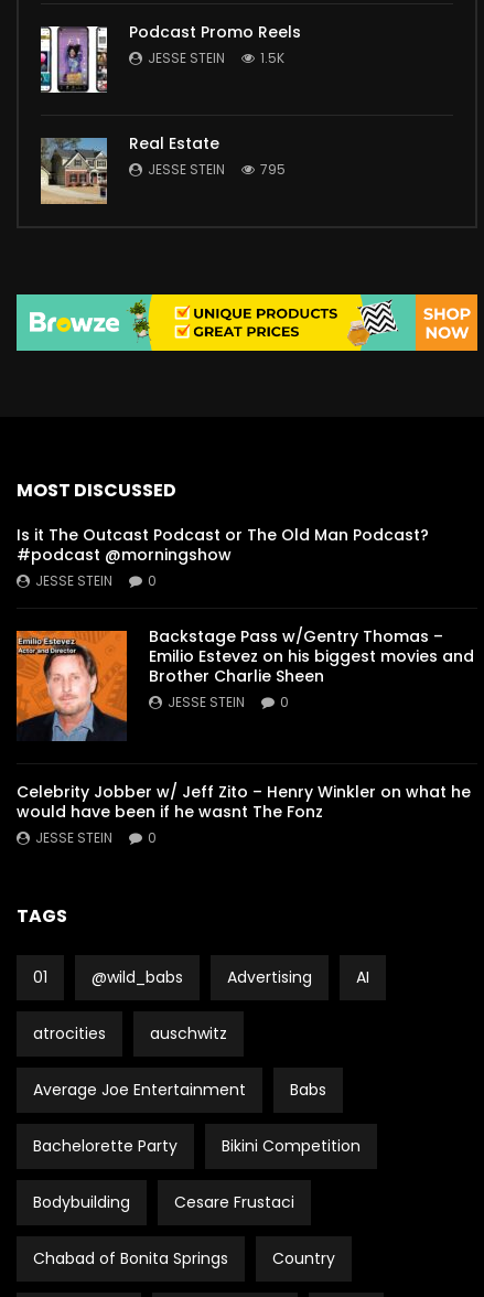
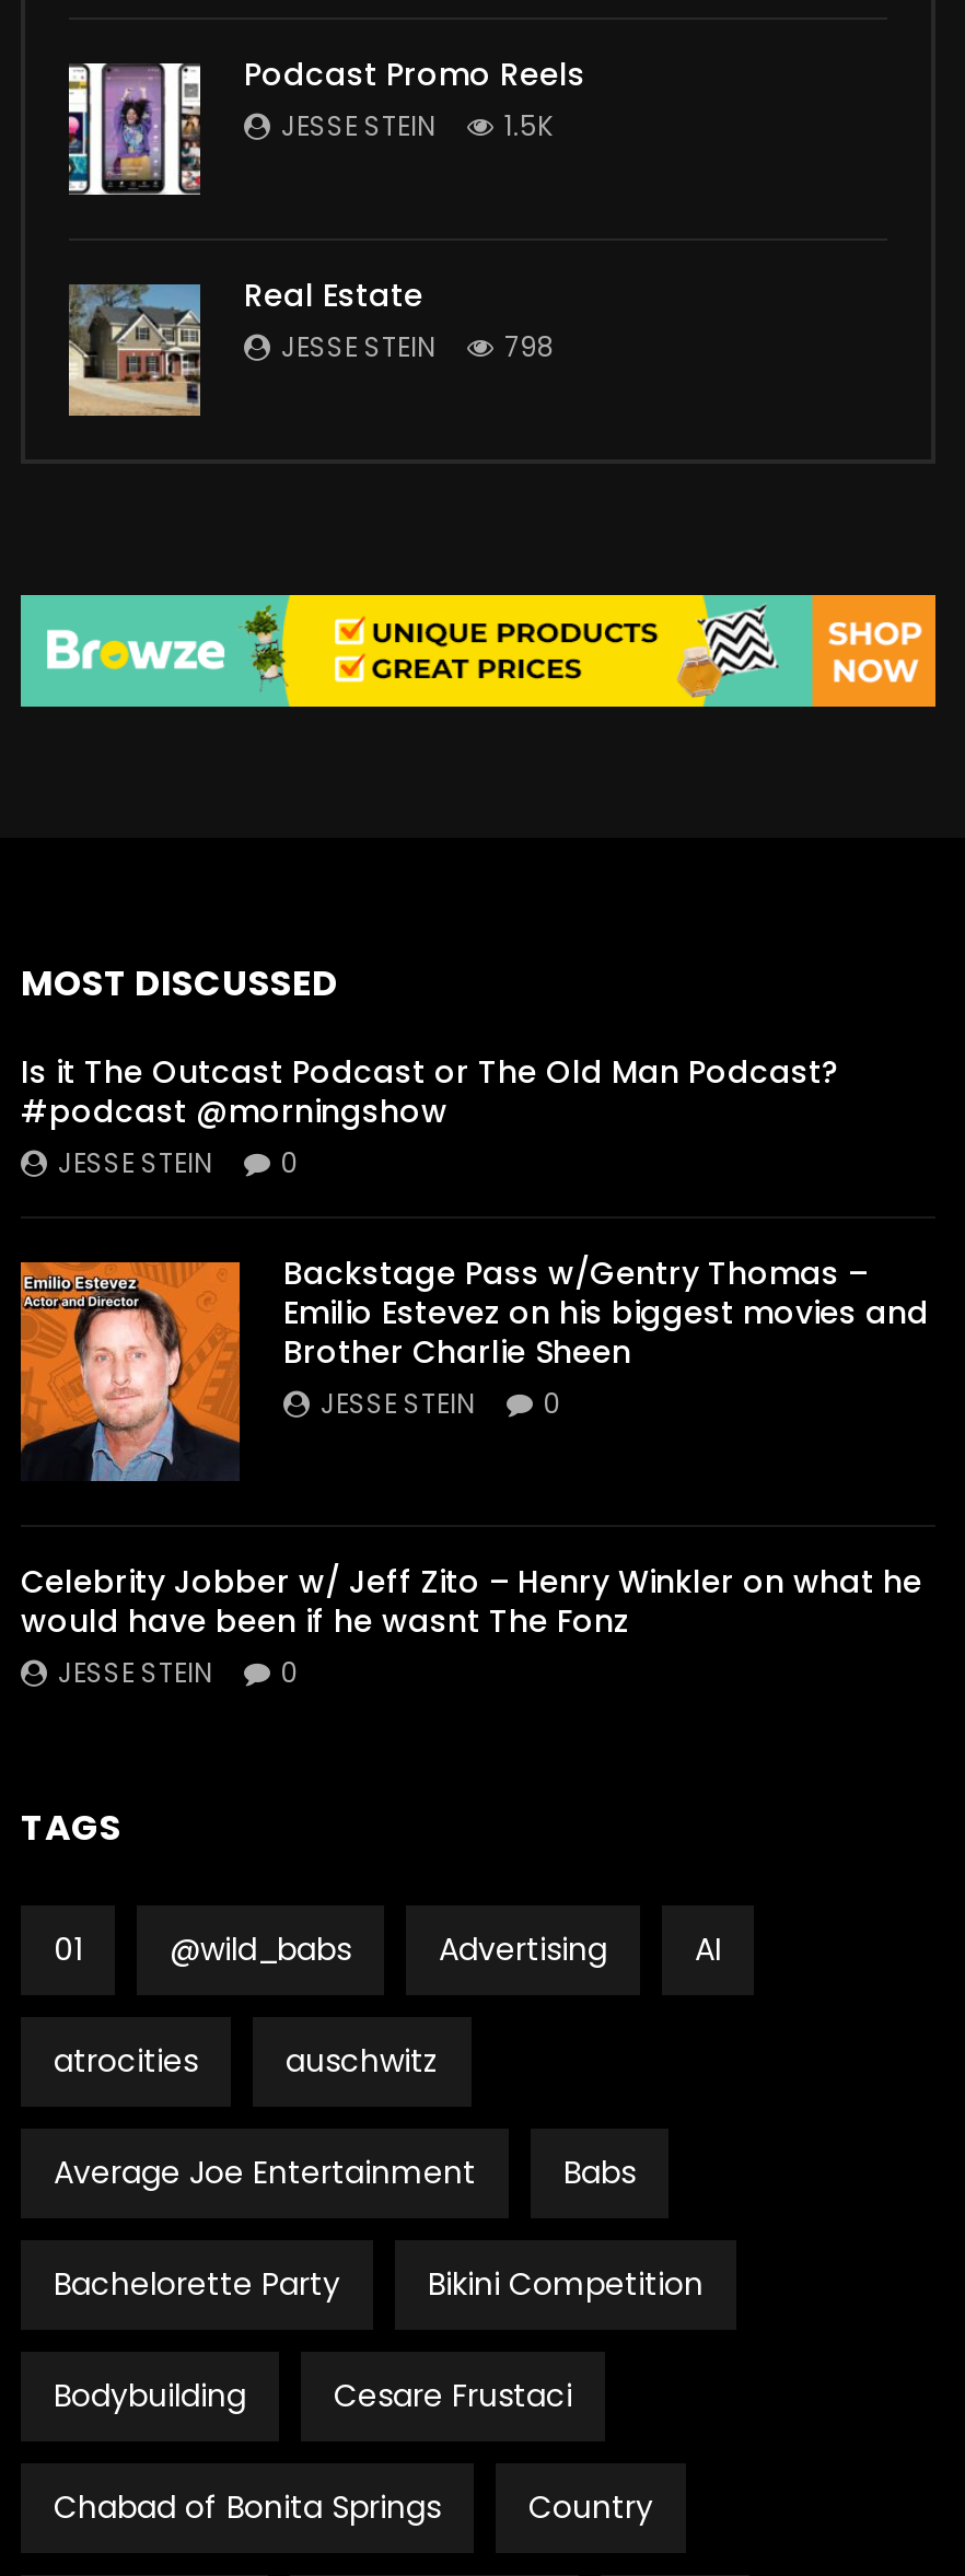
[148,159,286,178] JESSE STEIN 795 -> [281,327,555,364] JESSE STEIN 798

